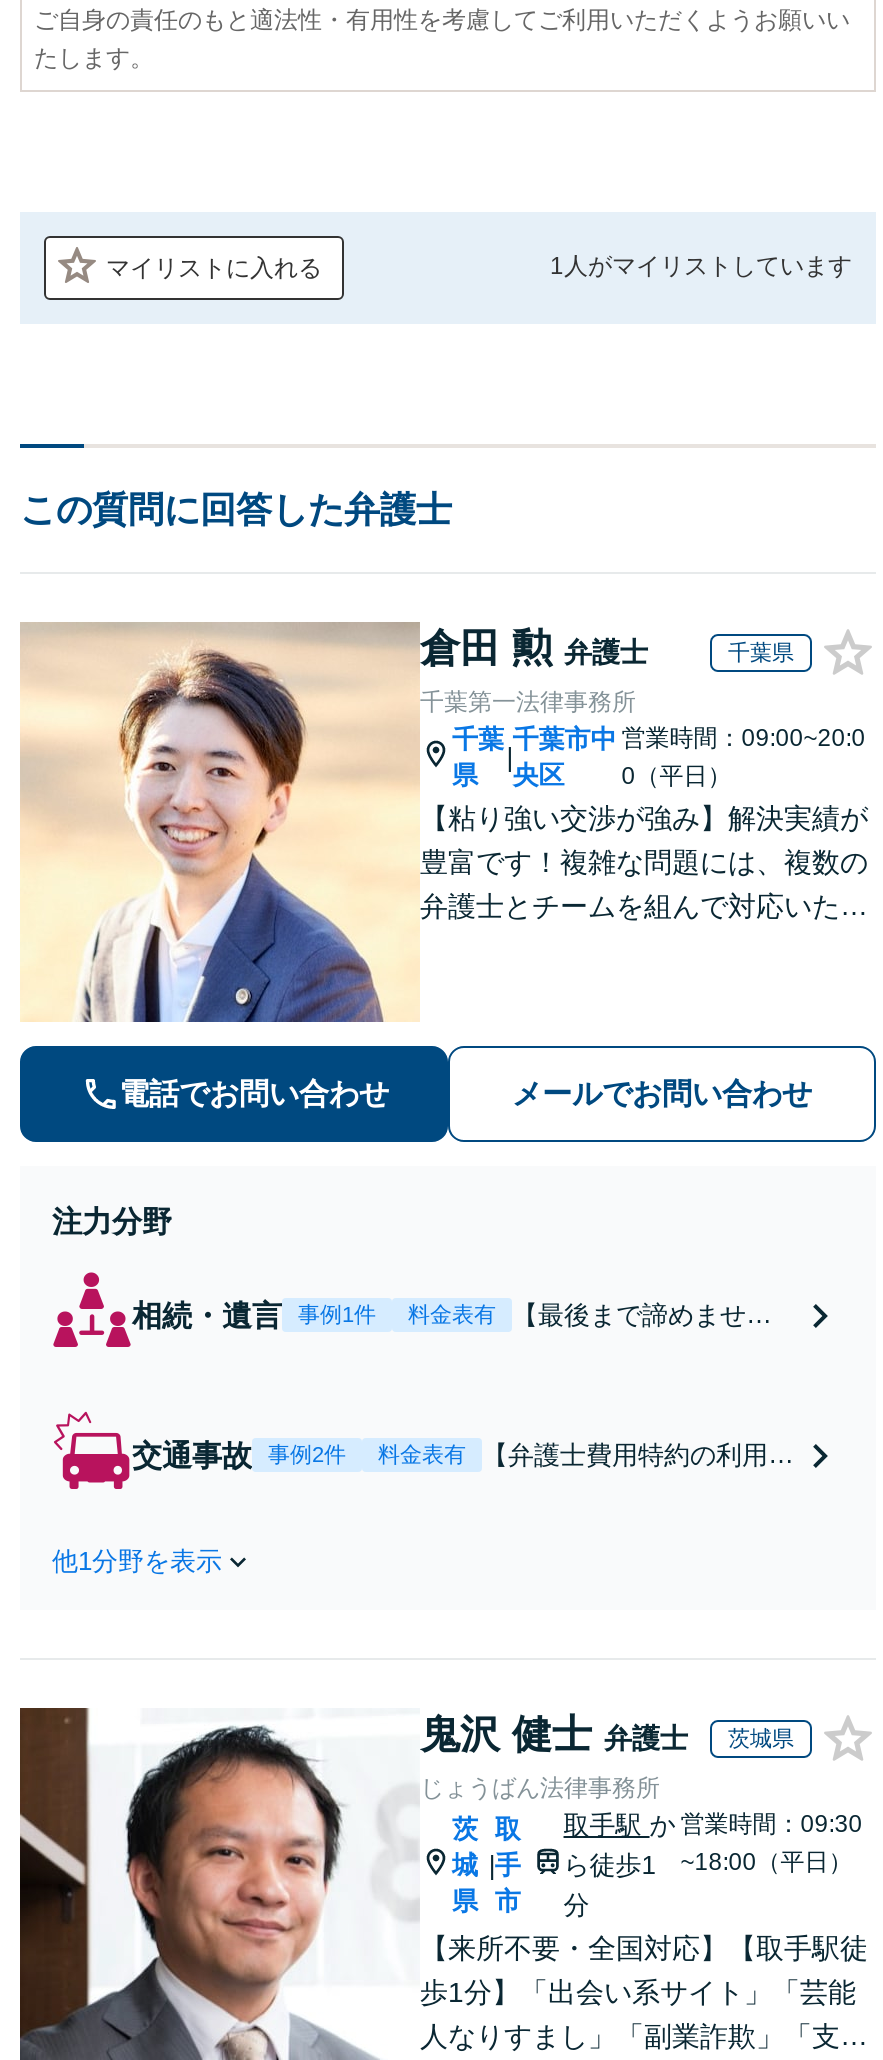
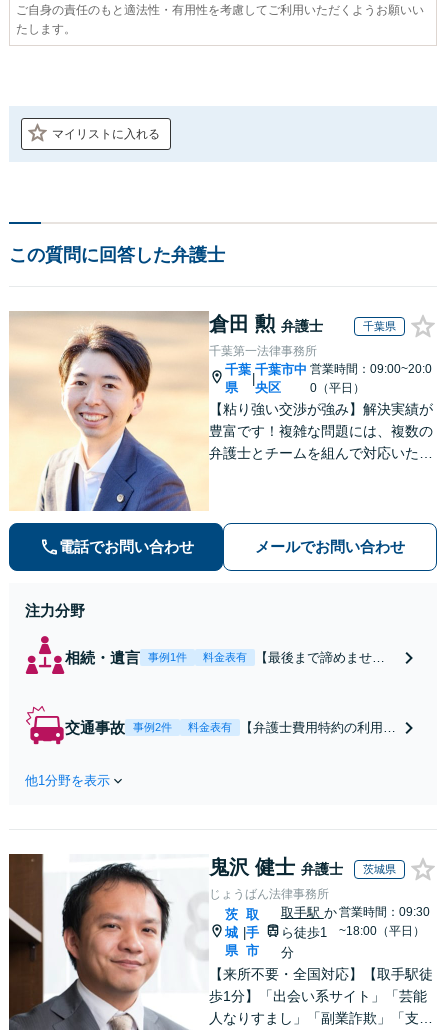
[550,252,852,280] 1人がマイリストしています -> none

